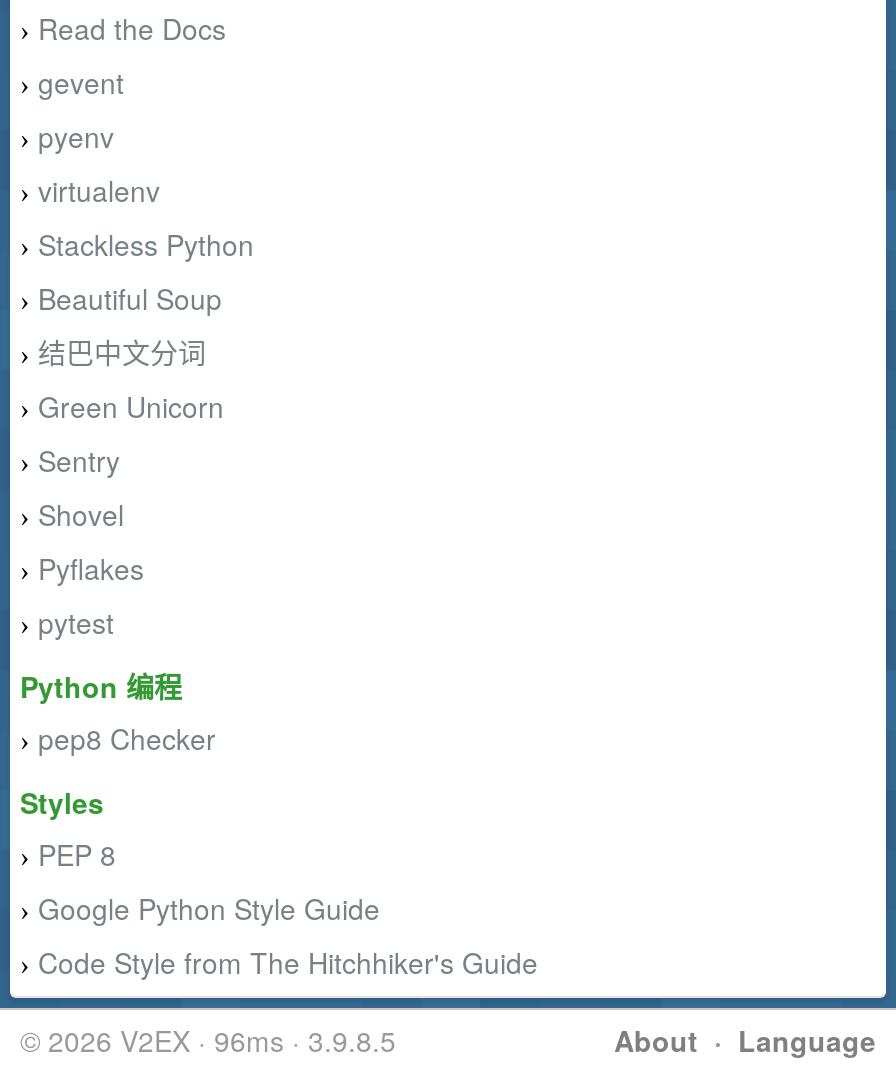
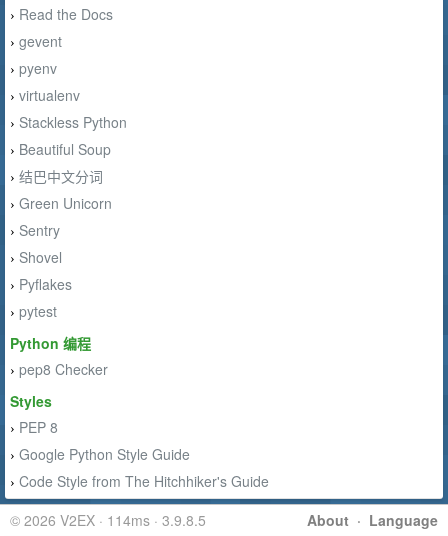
[20,1020,396,1060] © 2026 V2EX · 96ms · 3.9.8.5 -> [10,510,206,530] © 2026 V2EX · 114ms · 3.9.8.5

